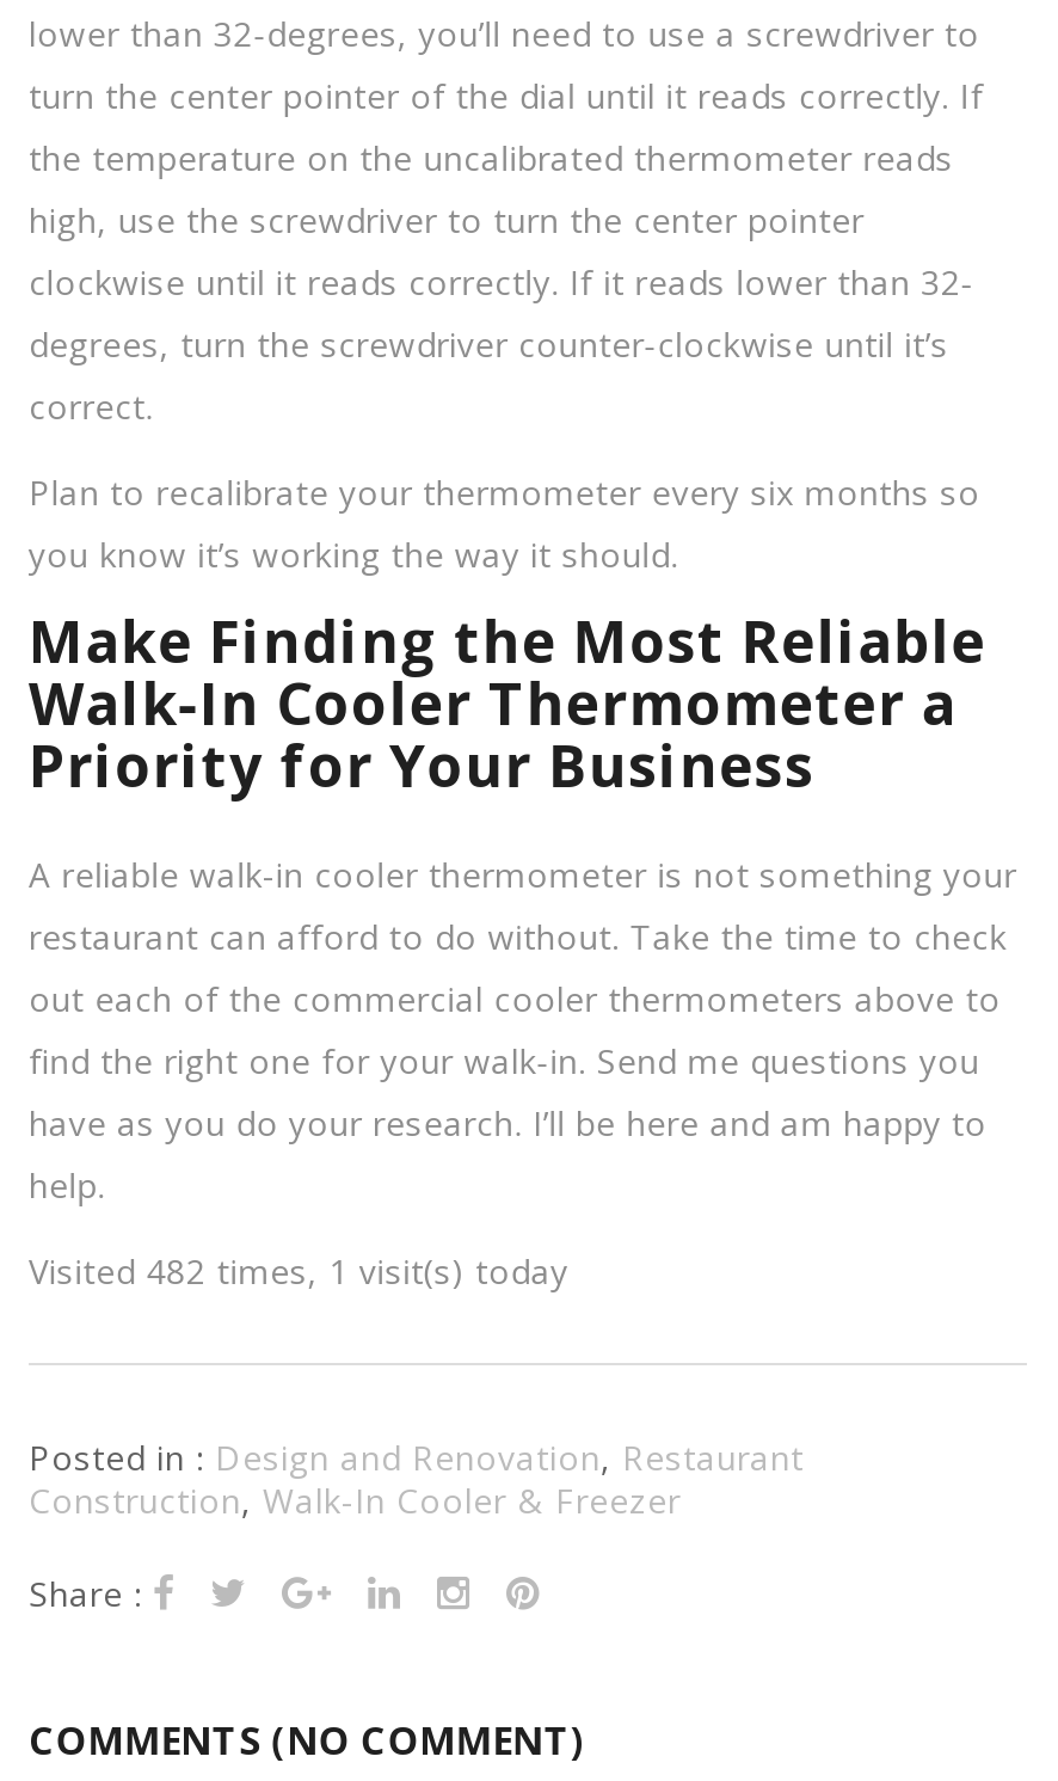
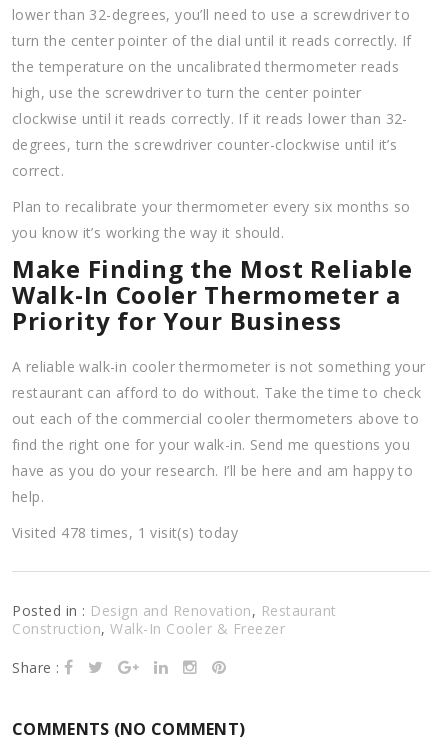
[29,1248,568,1293] Visited 482 times, 1 visit(s) today -> [12,523,238,542] Visited 478 times, 1 visit(s) today

